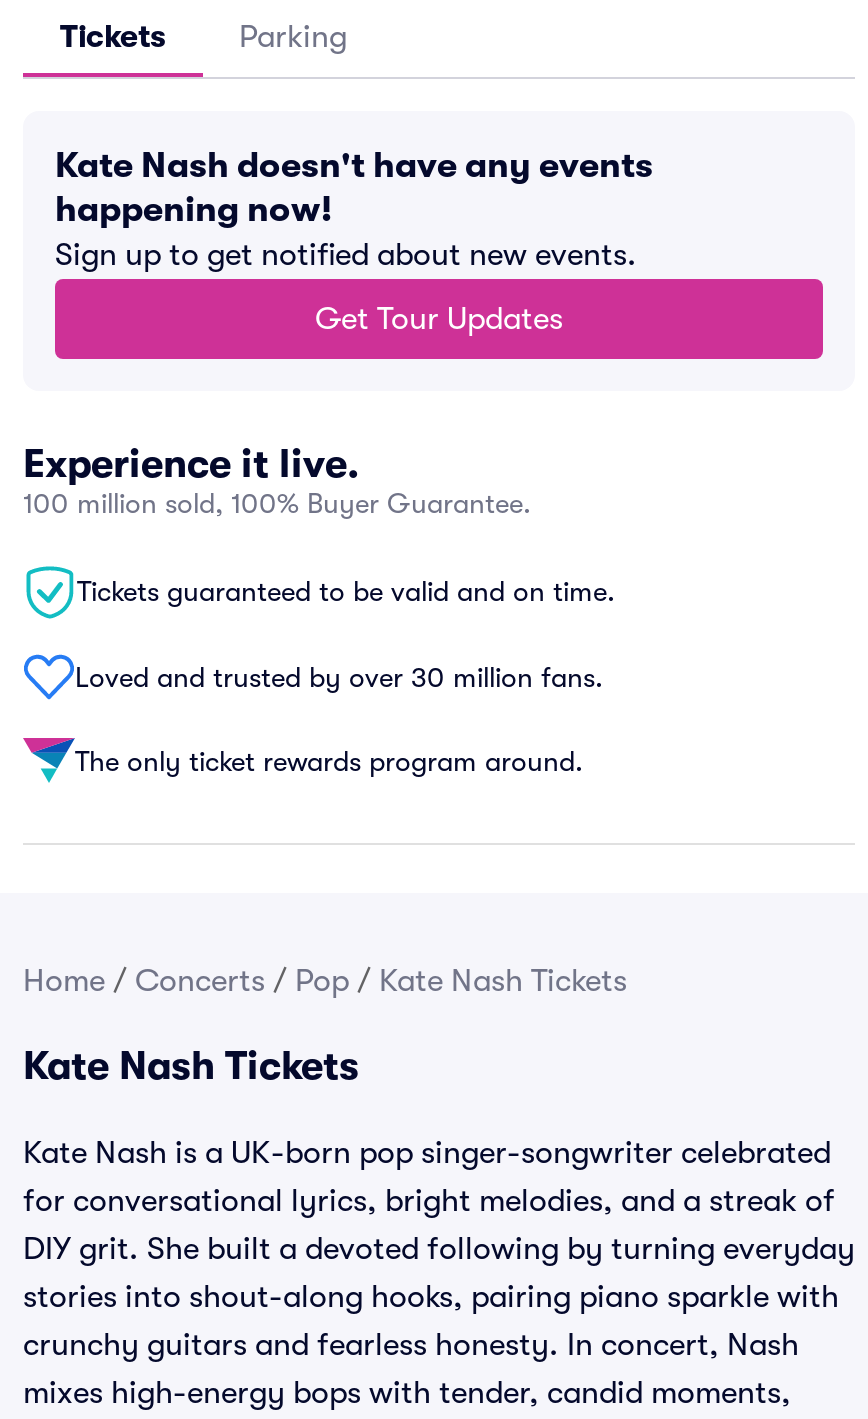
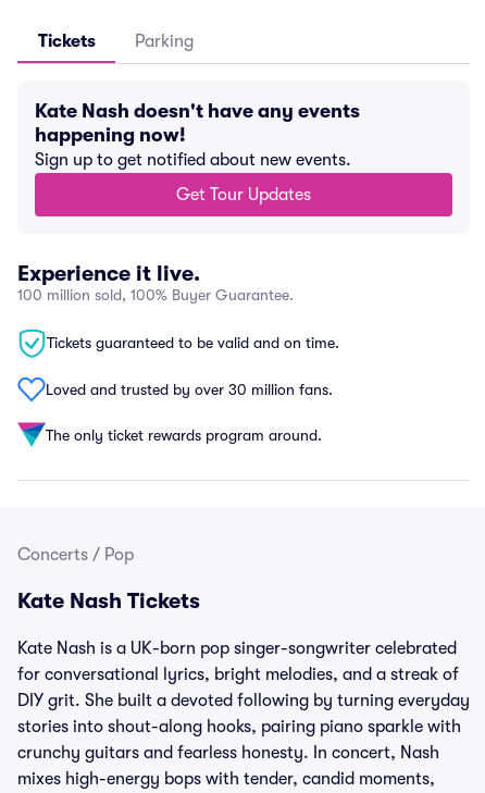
[23,963,627,999] Home / Concerts / Pop / Kate Nash Tickets -> [17,545,134,565] Concerts / Pop

